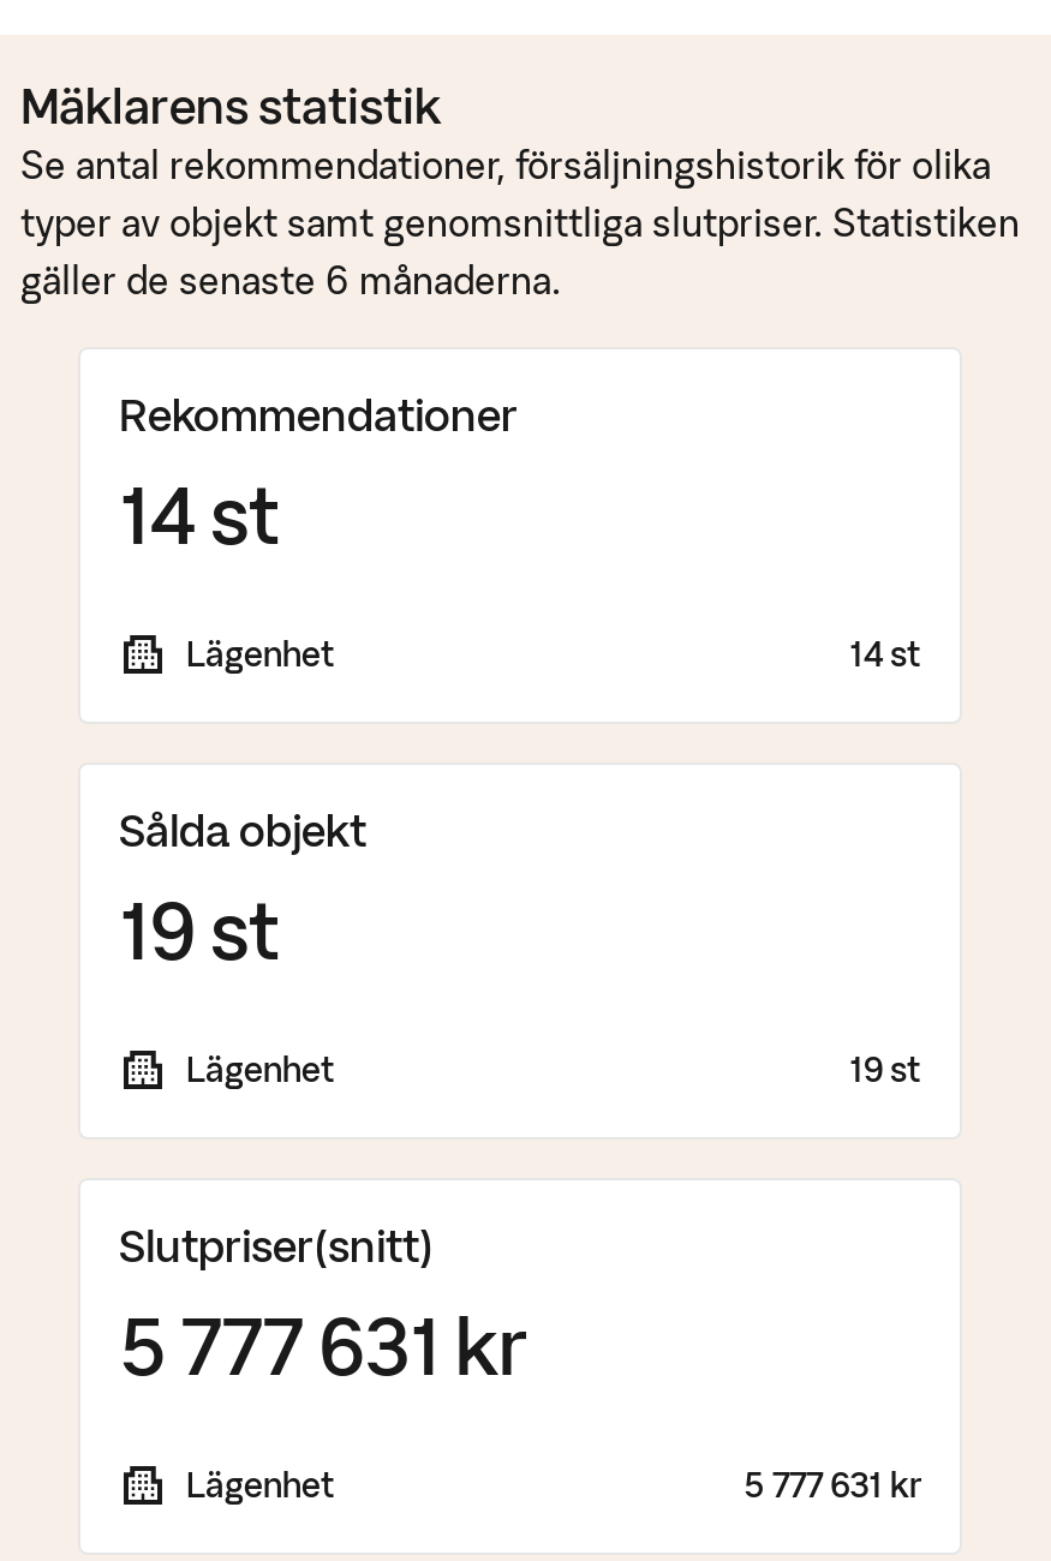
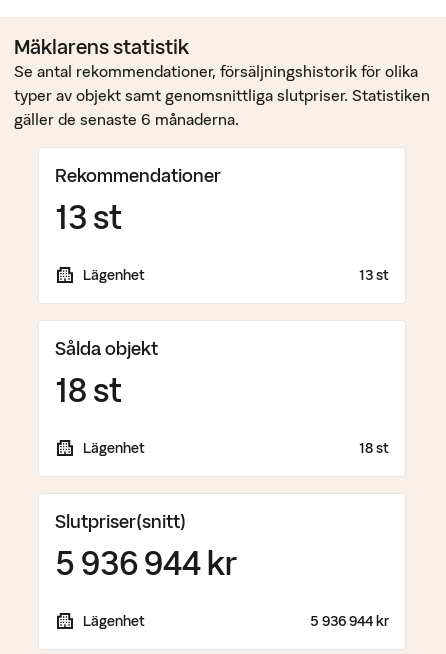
[119,465,280,566] 14 st -> [55,196,122,238] 13 st
[849,634,921,677] 14 st -> [359,266,389,284] 13 st
[119,881,280,982] 19 st -> [55,369,122,411] 18 st
[849,1049,921,1092] 19 st -> [359,439,389,457] 18 st
[119,1296,527,1397] 5 777 631 kr -> [55,542,237,584] 5 936 944 kr
[744,1464,921,1508] 5 777 631 kr -> [310,612,389,630] 5 936 944 kr

